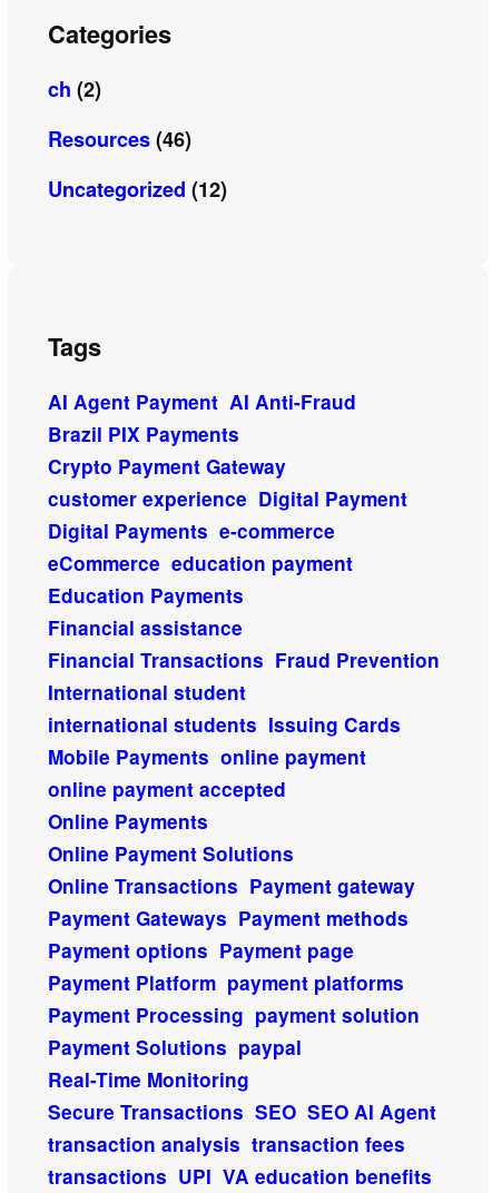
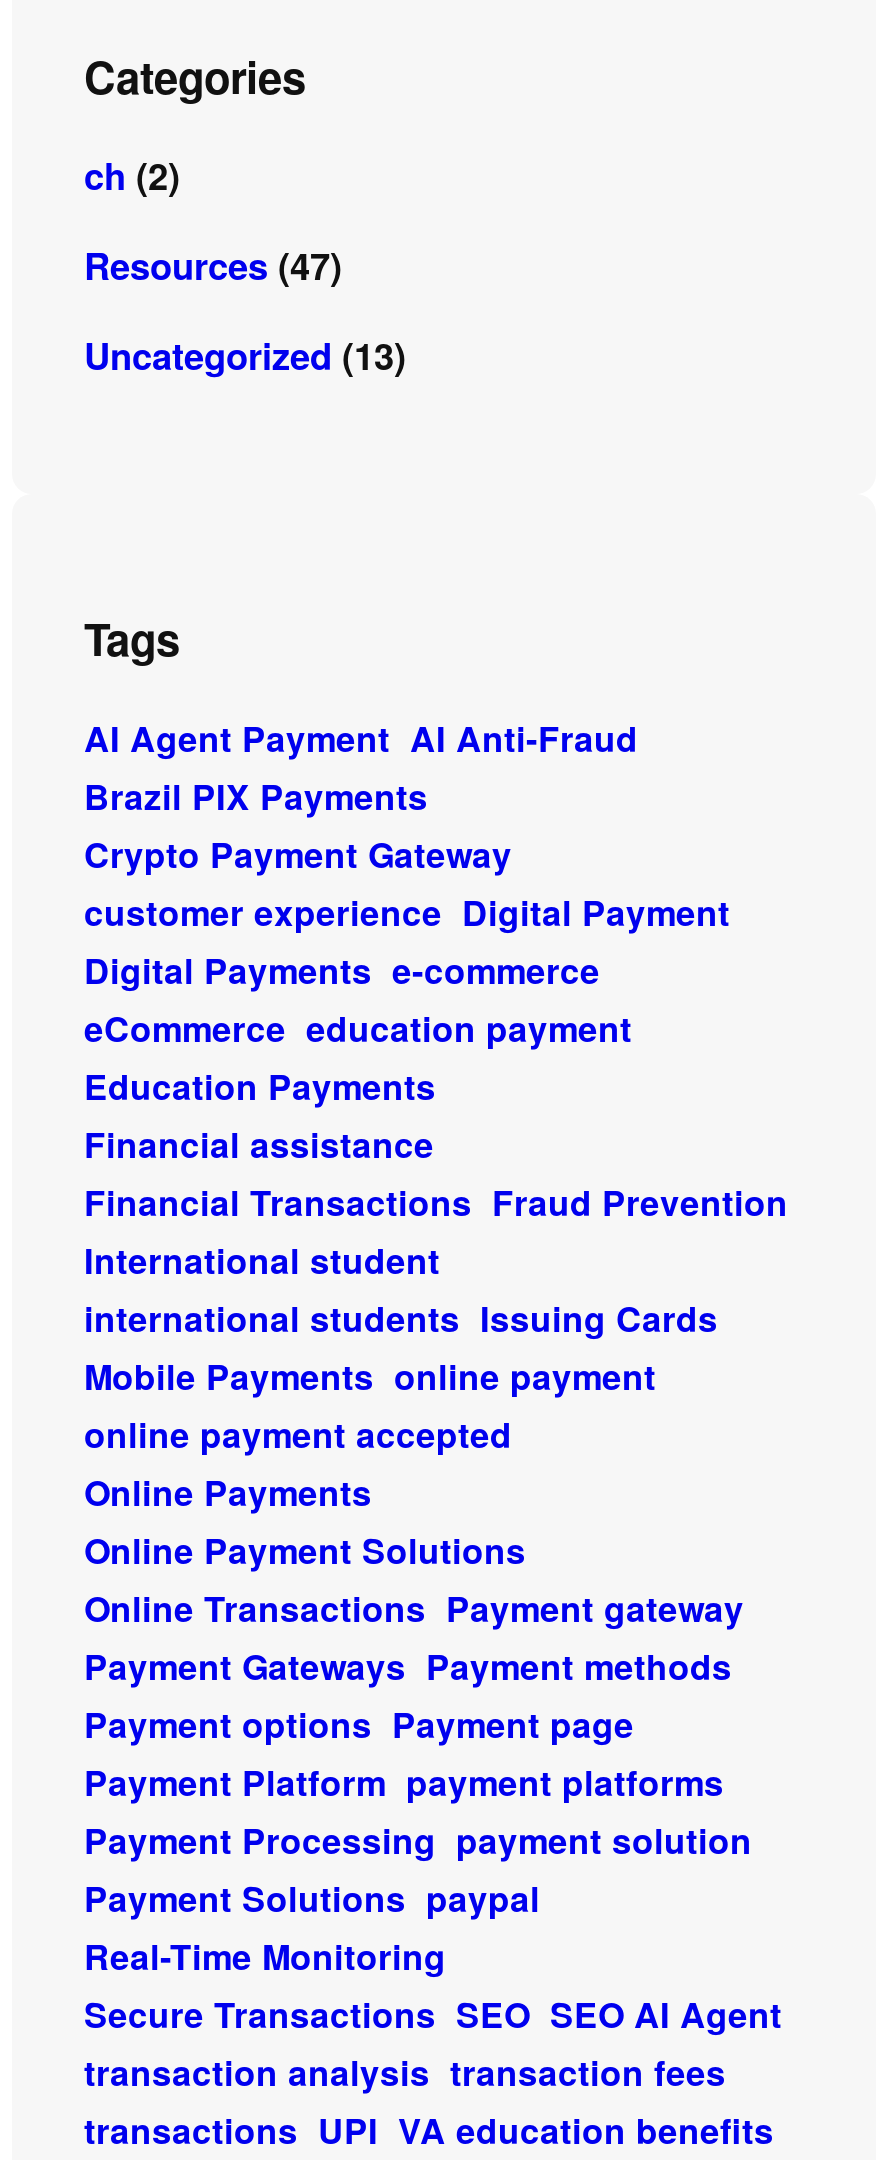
[48,125,191,153] Resources (46) -> [84,240,342,292] Resources (47)
[48,175,227,204] Uncategorized (12) -> [84,330,406,382] Uncategorized (13)

